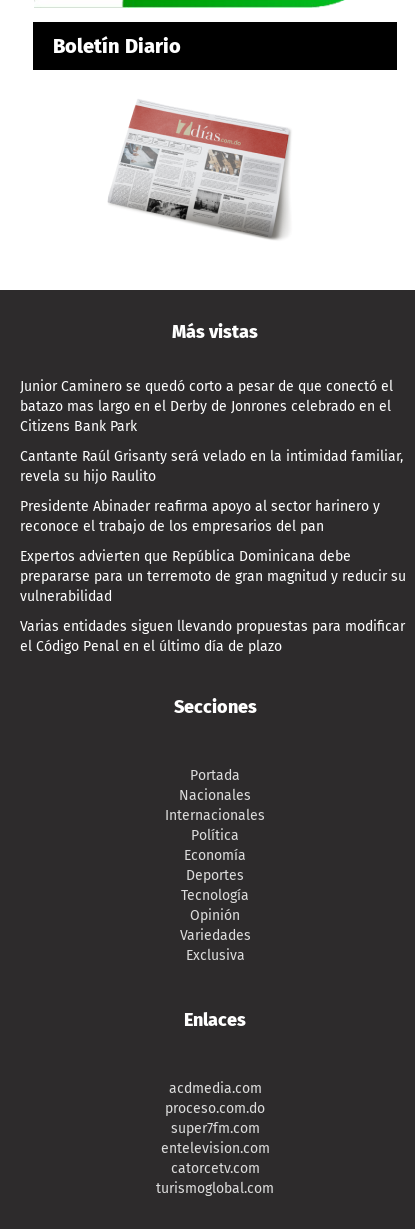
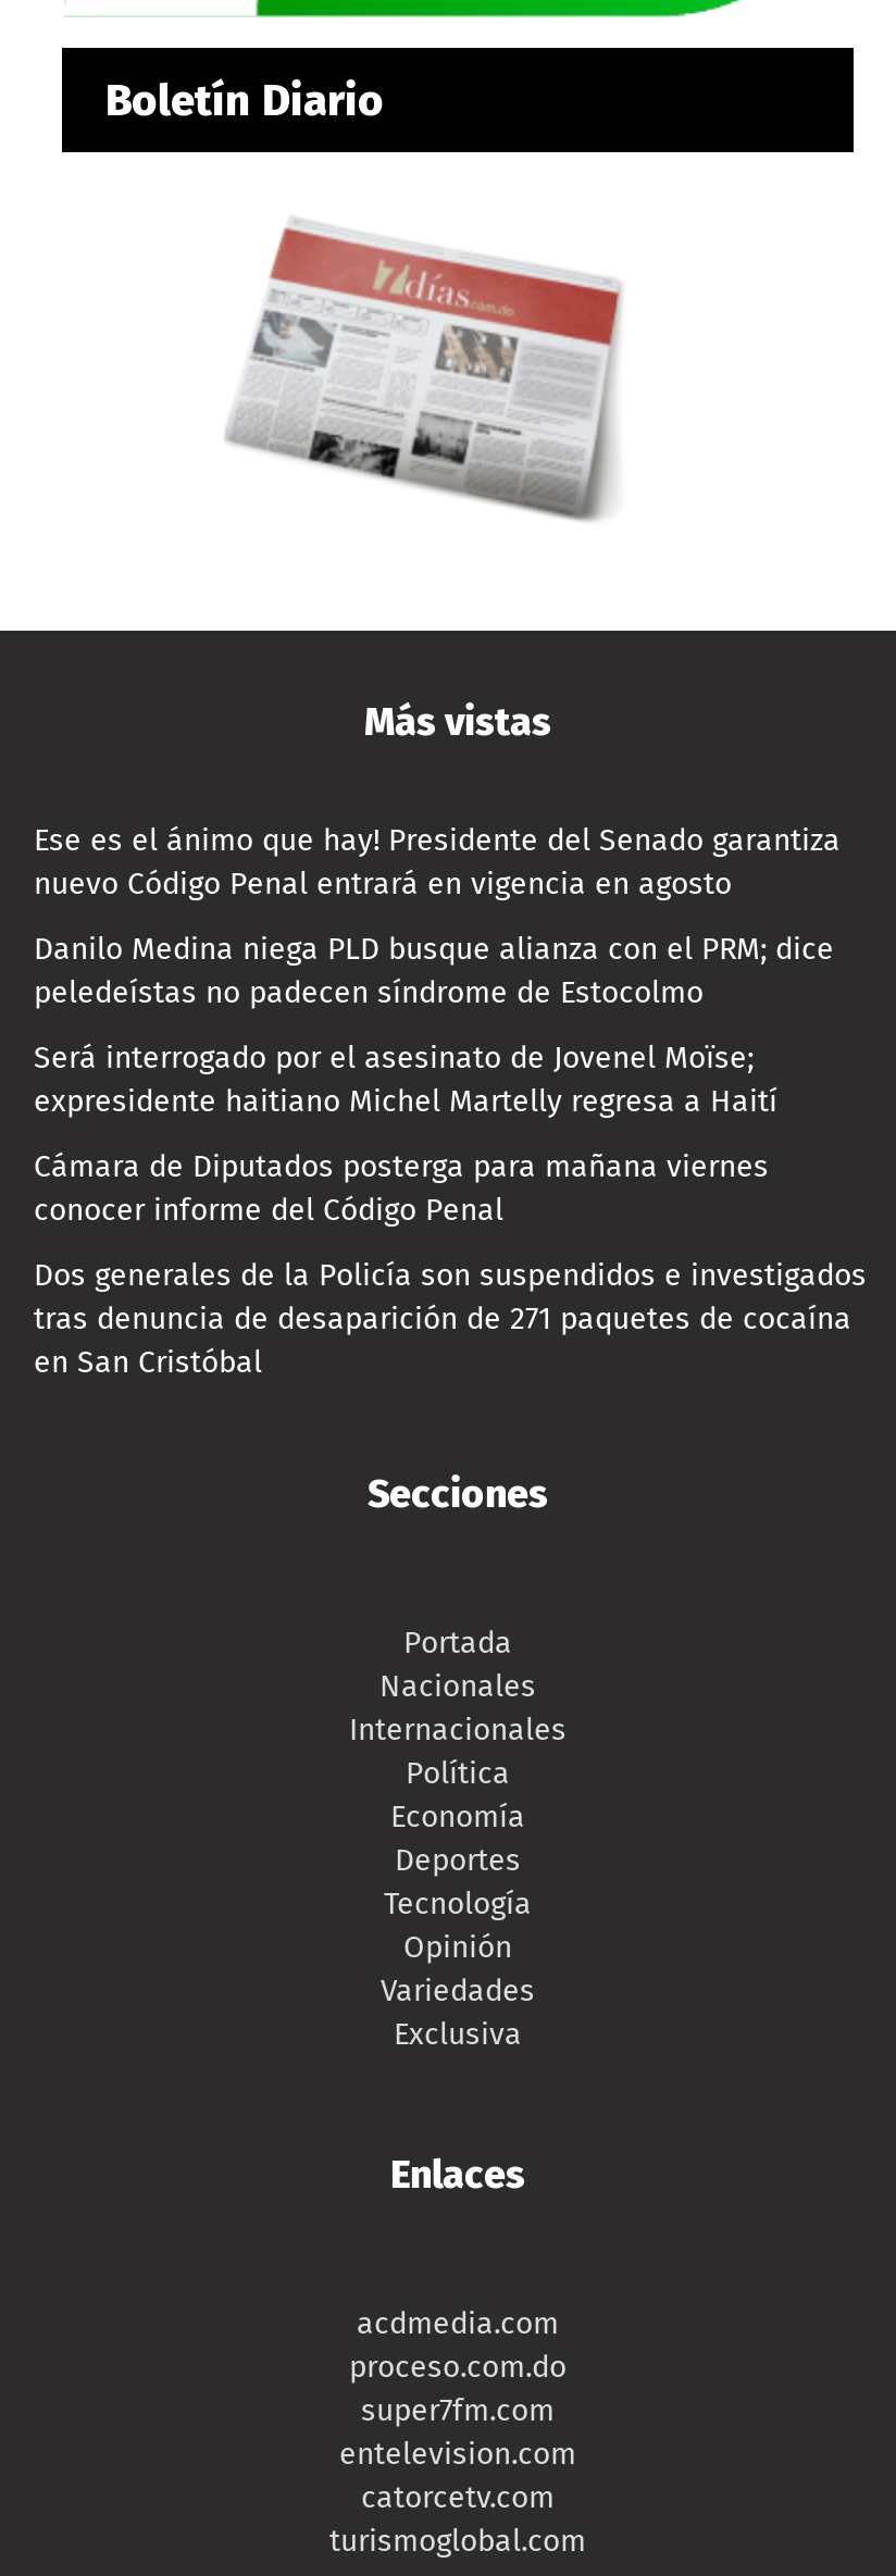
[20,378,393,435] Junior Caminero se quedó corto a pesar de que conectó el | batazo mas largo en el Derby de Jonrones celebrado en el | Citizens Bank Park -> [34,822,841,903] Ese es el ánimo que hay! Presidente del Senado garantiza | nuevo Código Penal entrará en vigencia en agosto
[20,448,403,485] Cantante Raúl Grisanty será velado en la intimidad familiar, | revela su hijo Raulito -> [34,931,834,1011] Danilo Medina niega PLD busque alianza con el PRM; dice | peledeístas no padecen síndrome de Estocolmo
[20,498,380,535] Presidente Abinader reafirma apoyo al sector harinero y | reconoce el trabajo de los empresarios del pan -> [34,1040,777,1120] Será interrogado por el asesinato de Jovenel Moïse; | expresidente haitiano Michel Martelly regresa a Haití
[20,548,406,605] Expertos advierten que República Dominicana debe | prepararse para un terremoto de gran magnitud y reducir su | vulnerabilidad -> [34,1148,769,1229] Cámara de Diputados posterga para mañana viernes | conocer informe del Código Penal
[20,618,405,655] Varias entidades siguen llevando propuestas para modificar | el Código Penal en el último día de plazo -> [34,1257,867,1381] Dos generales de la Policía son suspendidos e investigados | tras denuncia de desaparición de 271 paquetes de cocaína | en San Cristóbal

